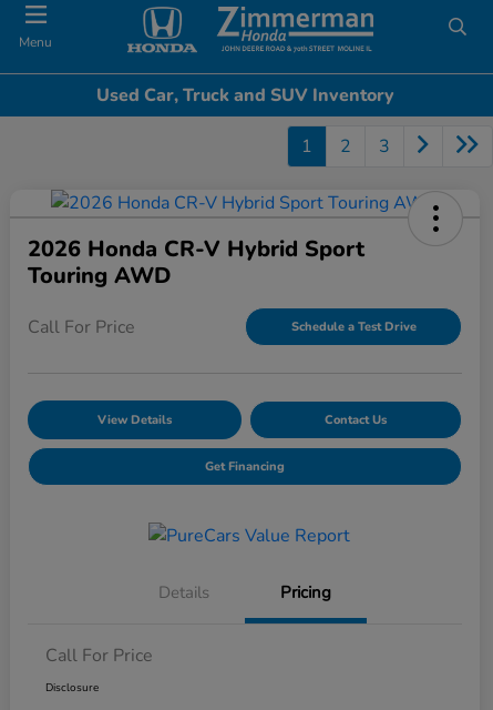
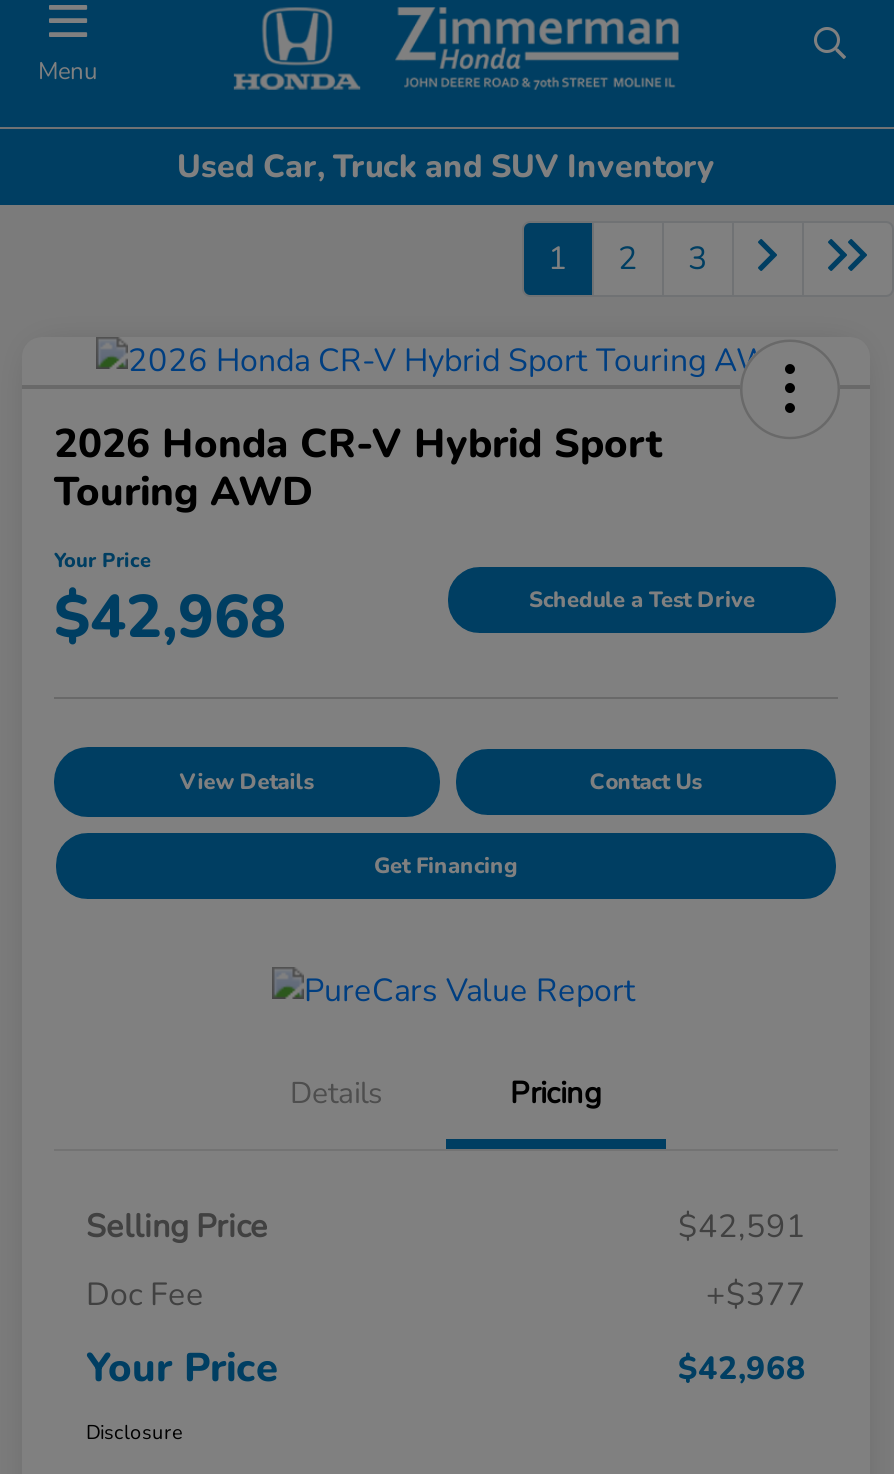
[28,315,135,339] Call For Price -> [54,547,286,659] Your Price | $42,968
[45,644,153,668] Call For Price -> [86,1206,806,1396] Selling Price | $42,591 | Doc Fee | +$377 | Your Price | $42,968

